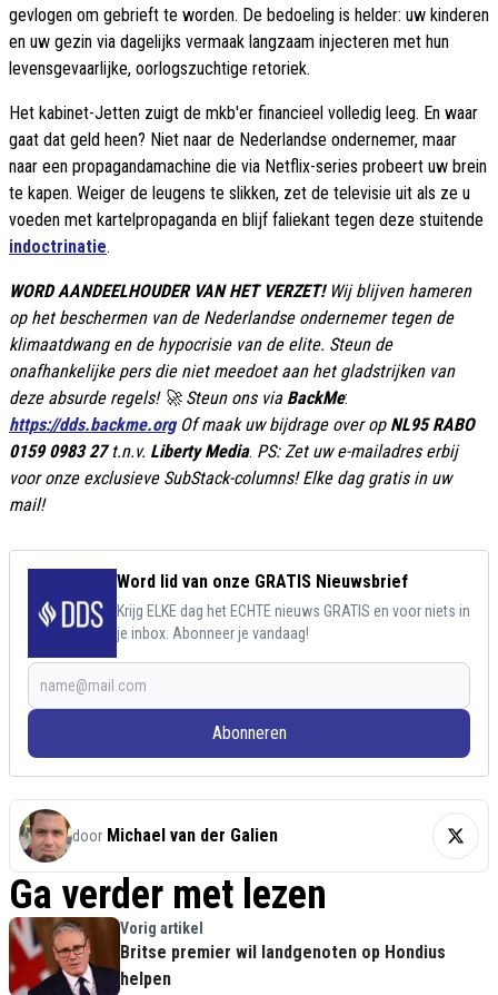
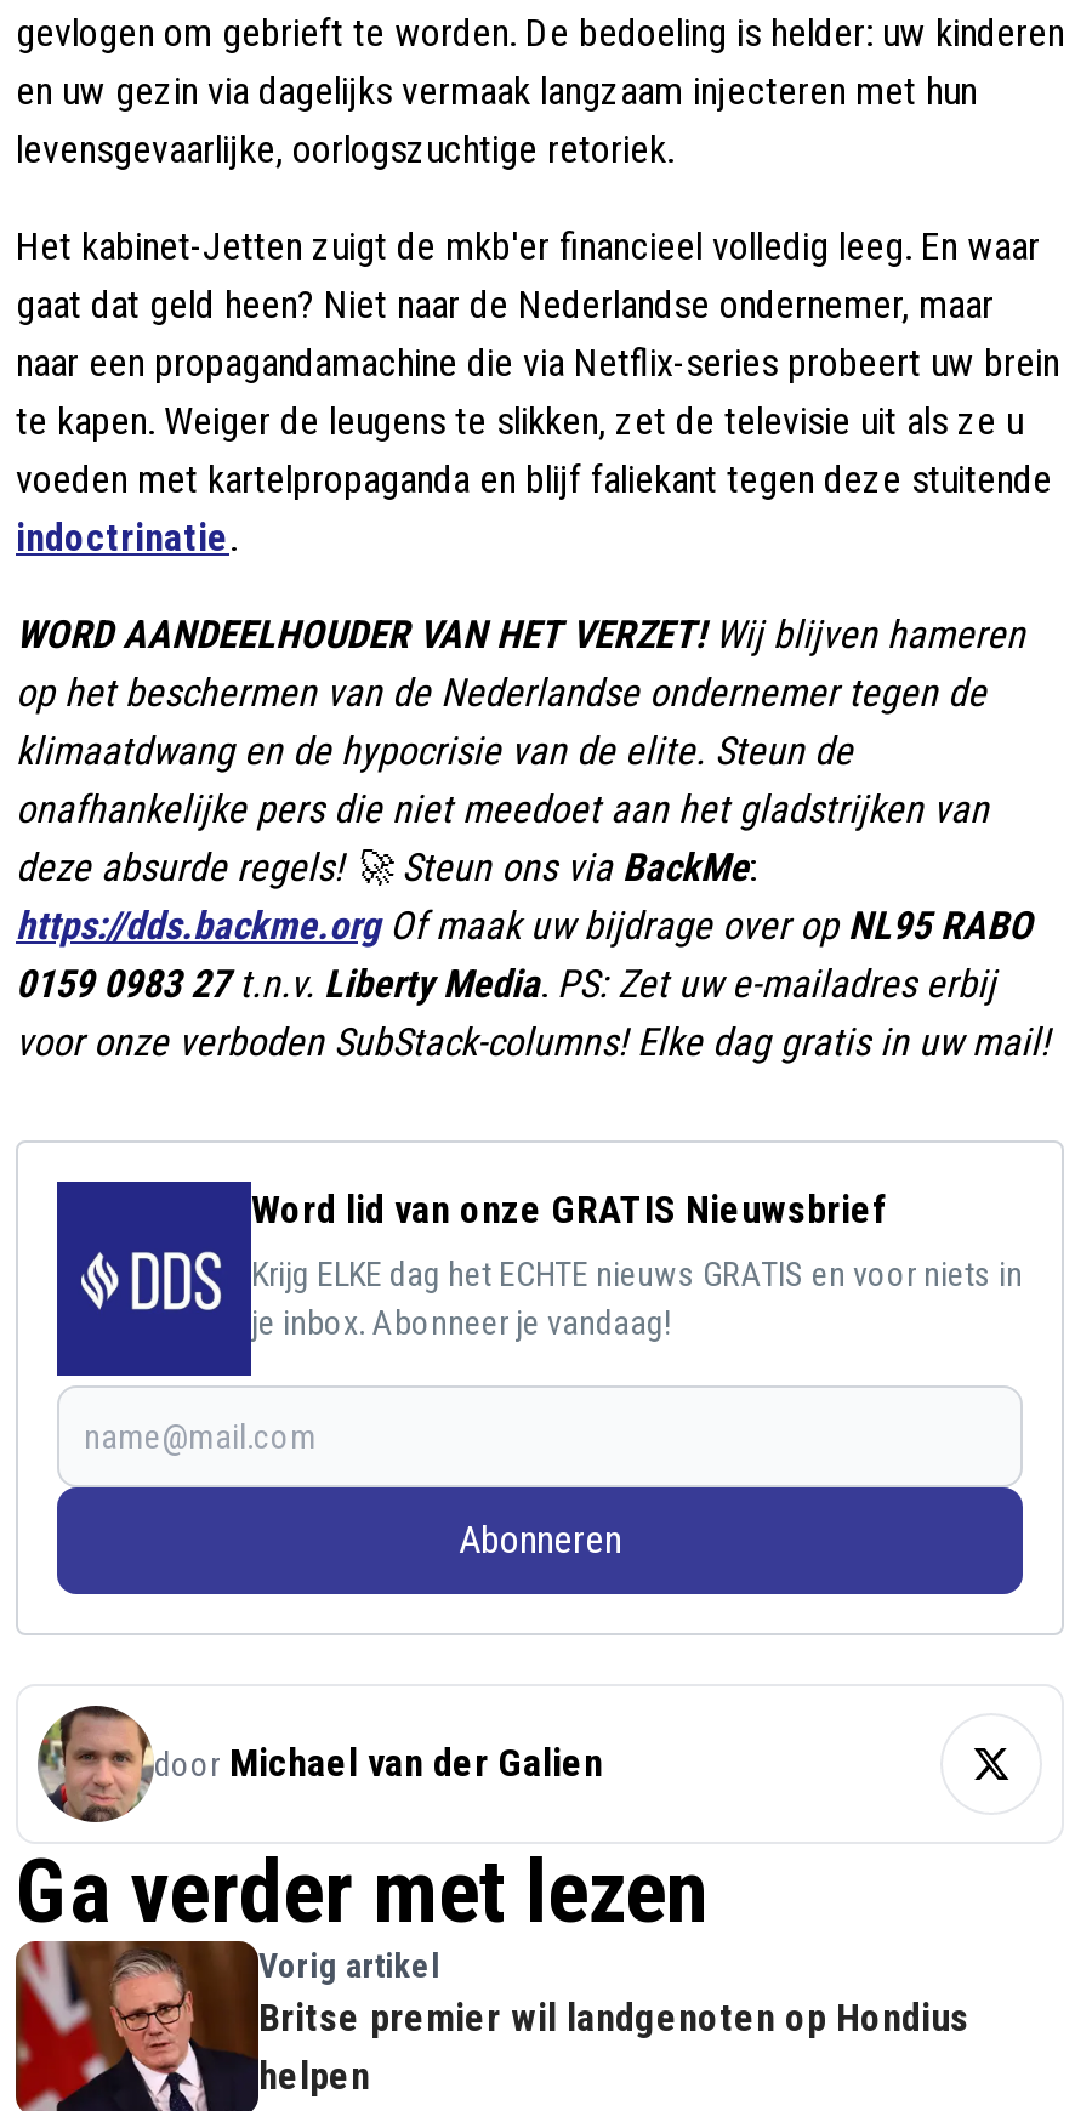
[9,468,451,516] voor onze exclusieve SubStack-columns! Elke dag gratis in uw | mail! -> [16,1020,1050,1066] voor onze verboden SubStack-columns! Elke dag gratis in uw mail!

